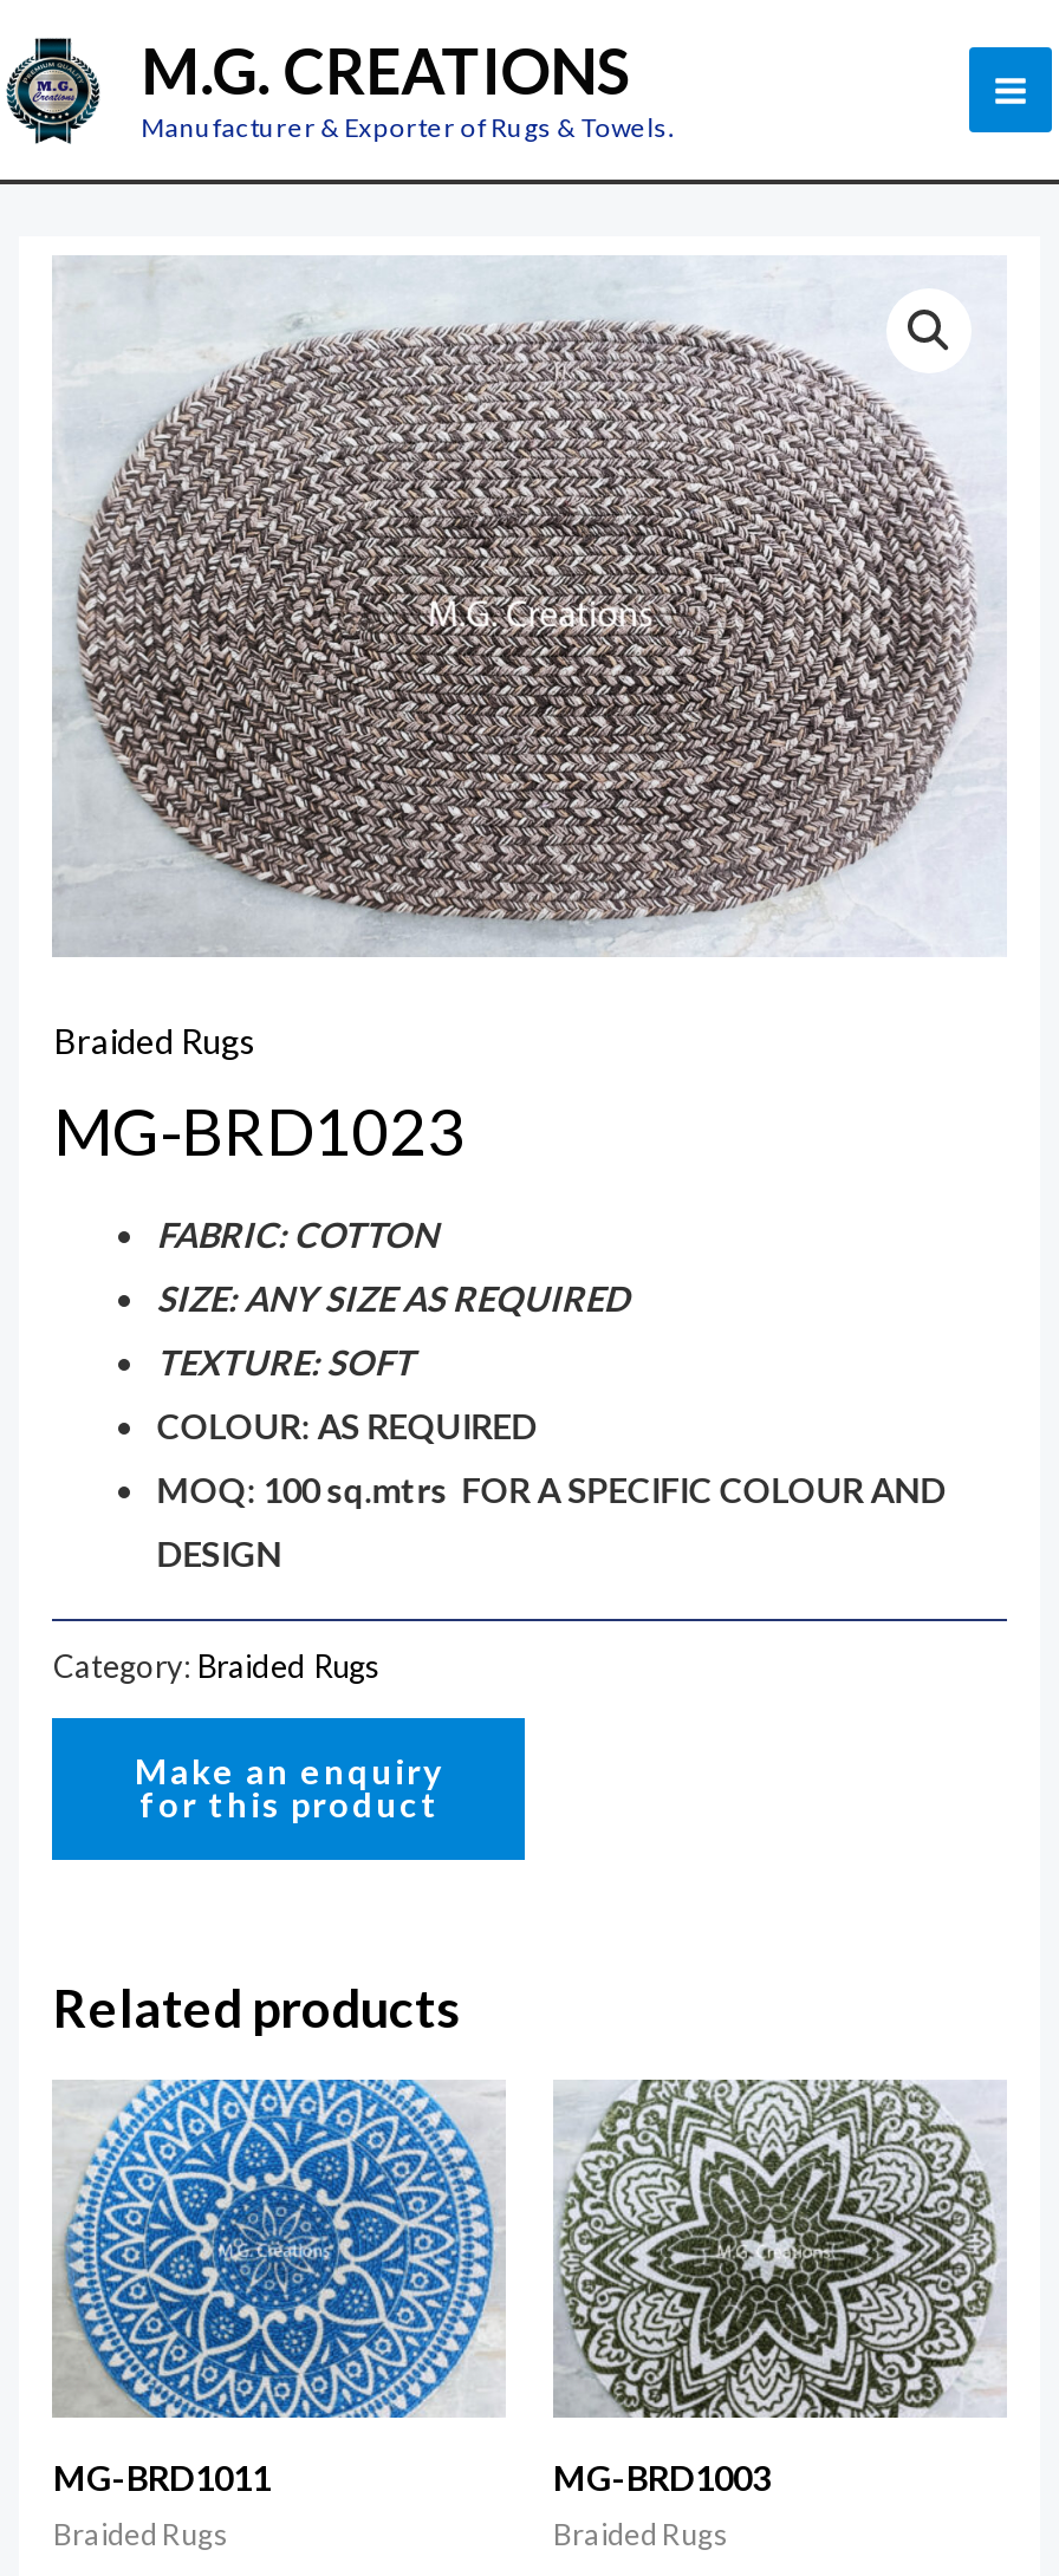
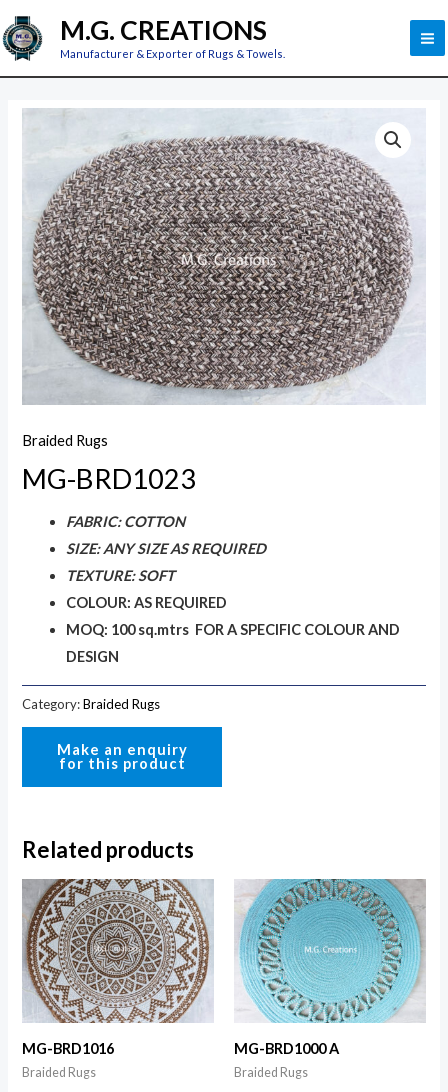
[52,2077,503,2498] [image] | MG-BRD1011 -> [22,878,213,1057] [image] | MG-BRD1016
[553,2077,1005,2498] [image] | MG-BRD1003 -> [234,879,426,1057] [image] | MG-BRD1000 A

